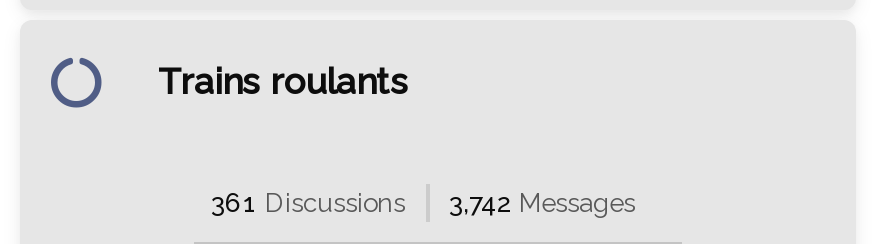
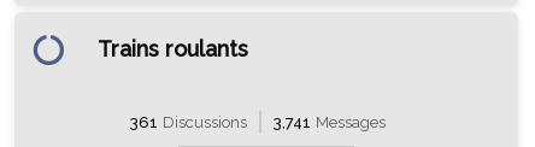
[211,187,635,217] 361 Discussions 3,742 Messages -> [130,113,385,131] 361 Discussions 3,741 Messages

